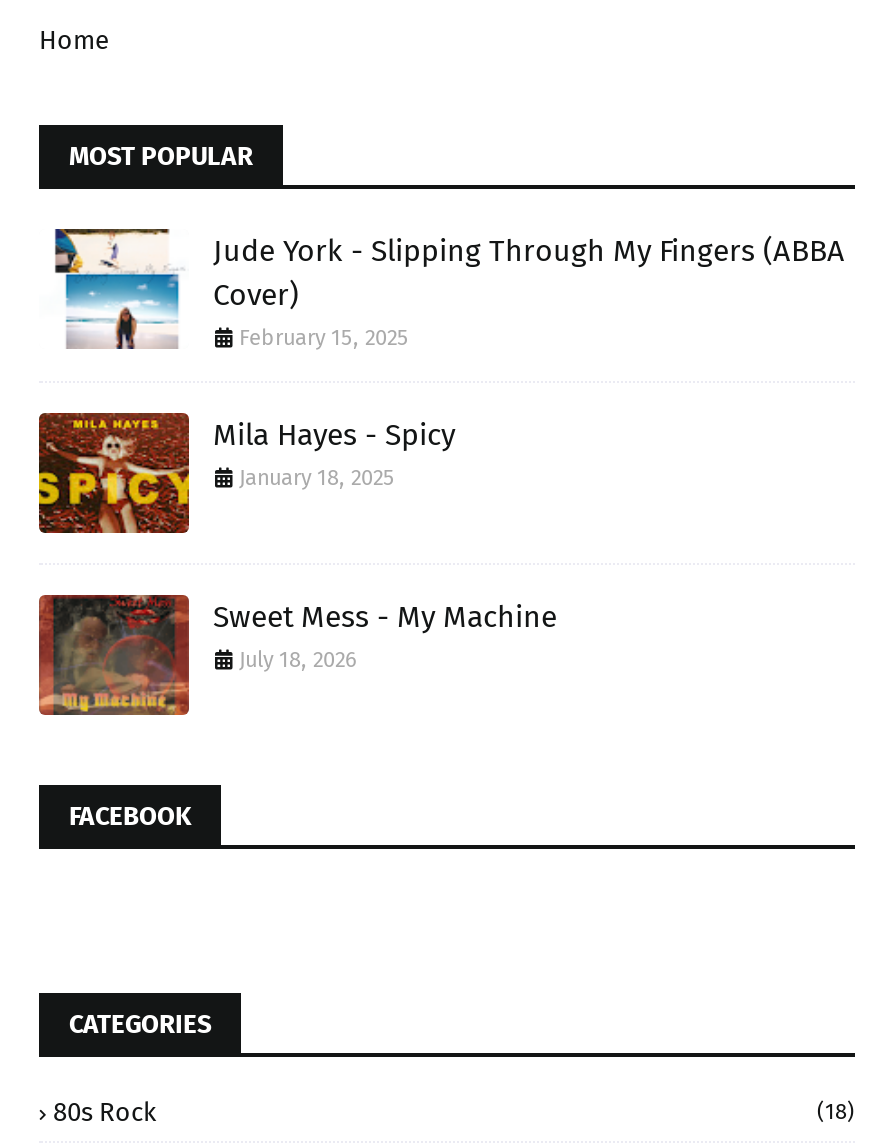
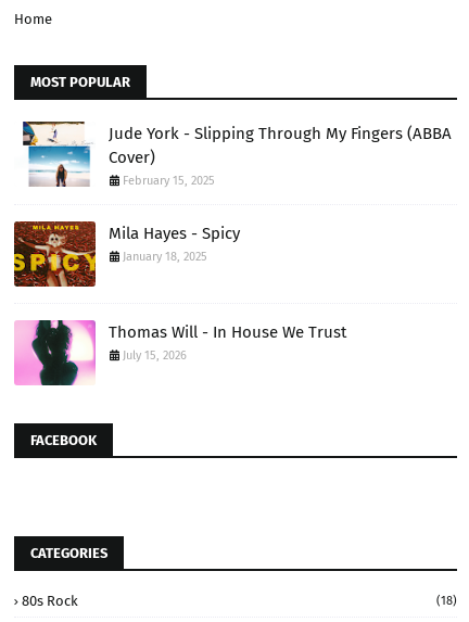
[37,593,557,717] [image] | Sweet Mess - My Machine | July 18, 2026 -> [14,319,346,386] [image] | Thomas Will - In House We Trust | July 15, 2026

